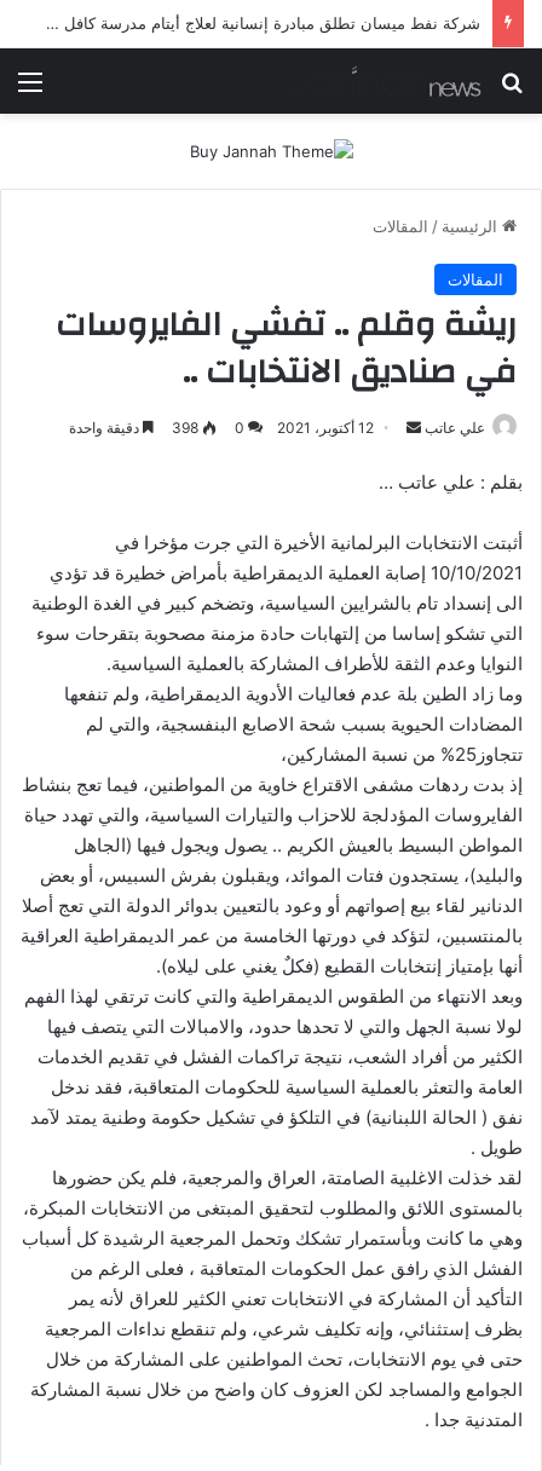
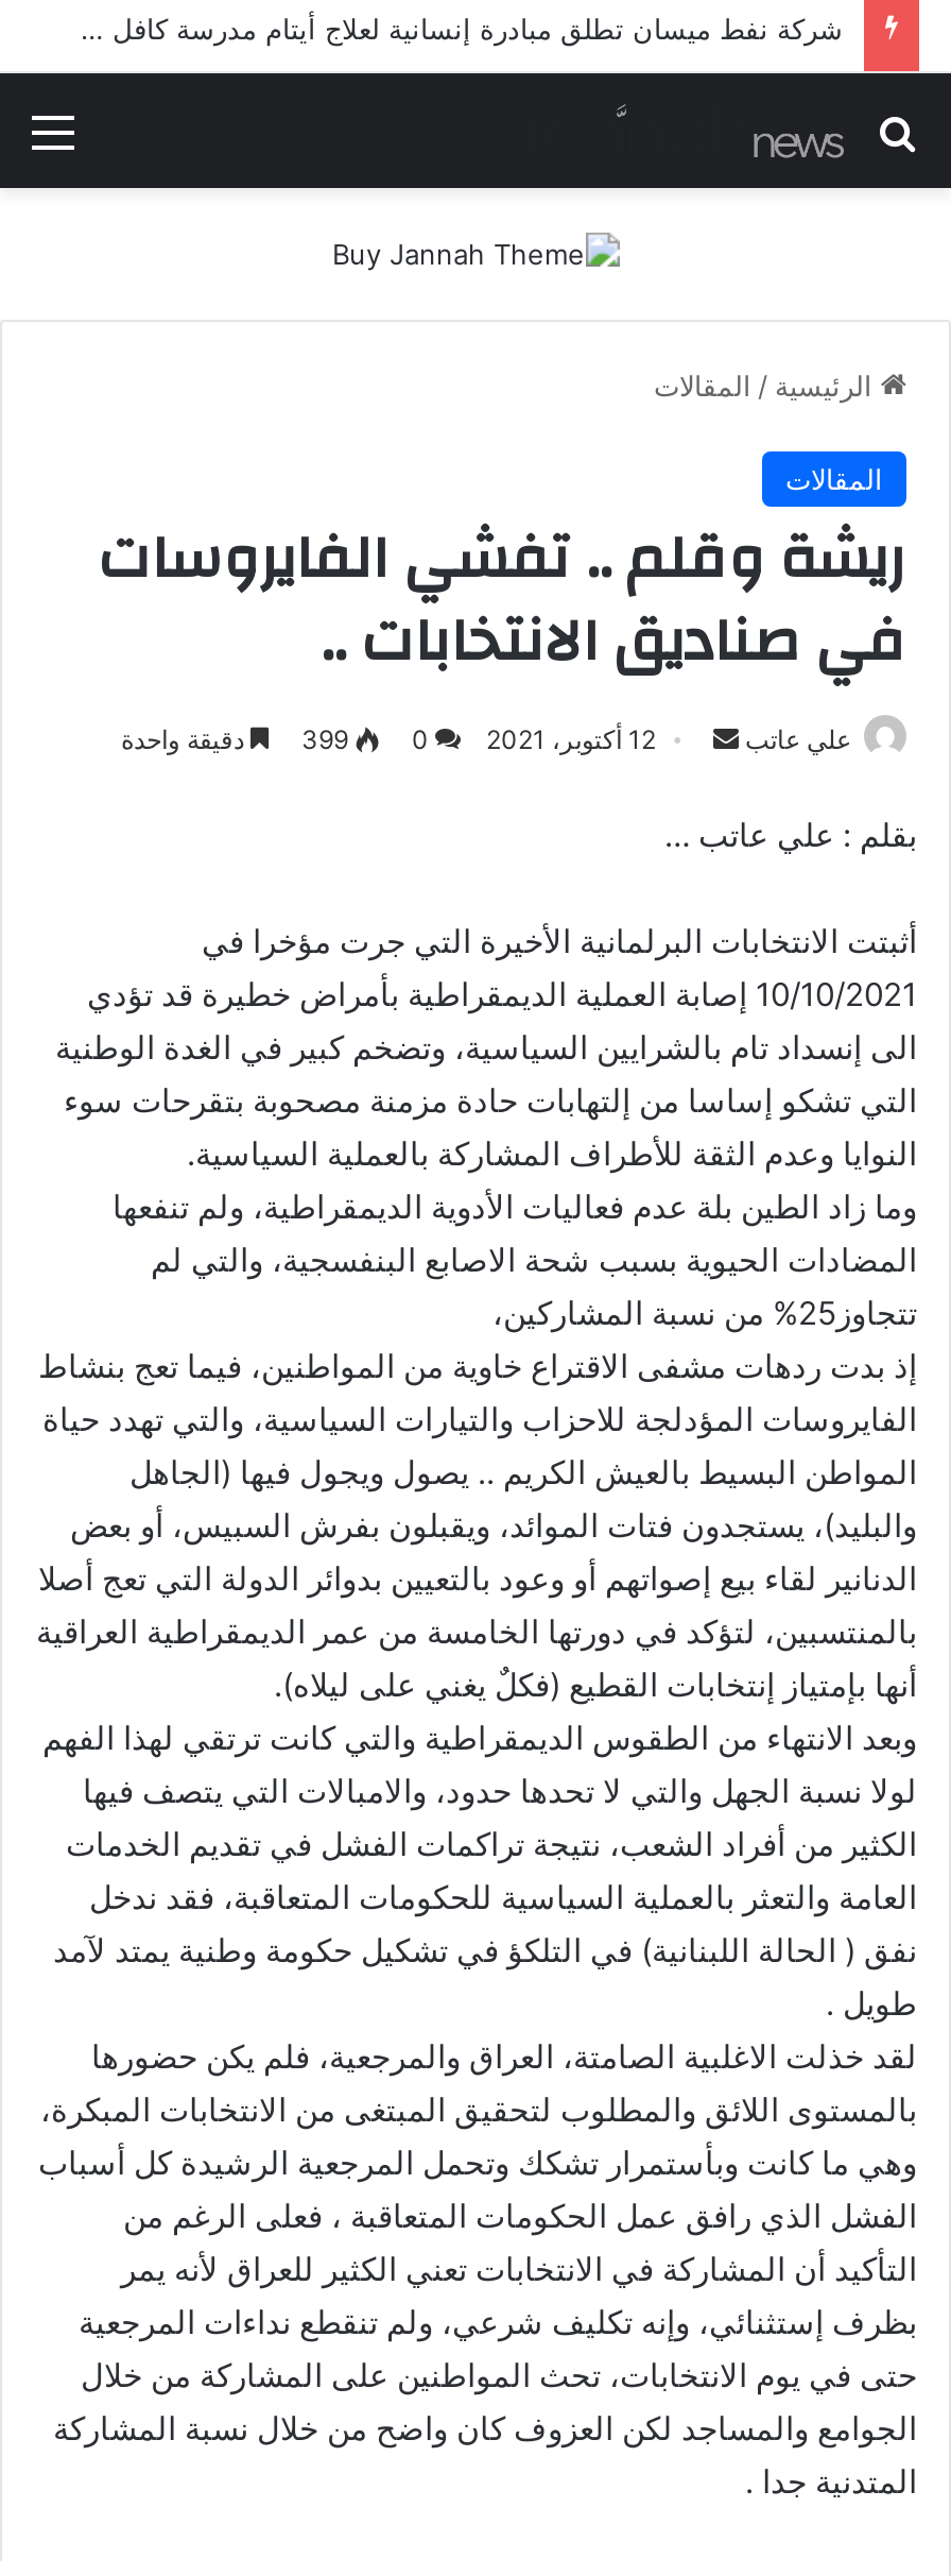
[69,419,244,437] 0 398 دقيقة واحدة -> [121,724,429,755] 0 399 دقيقة واحدة

